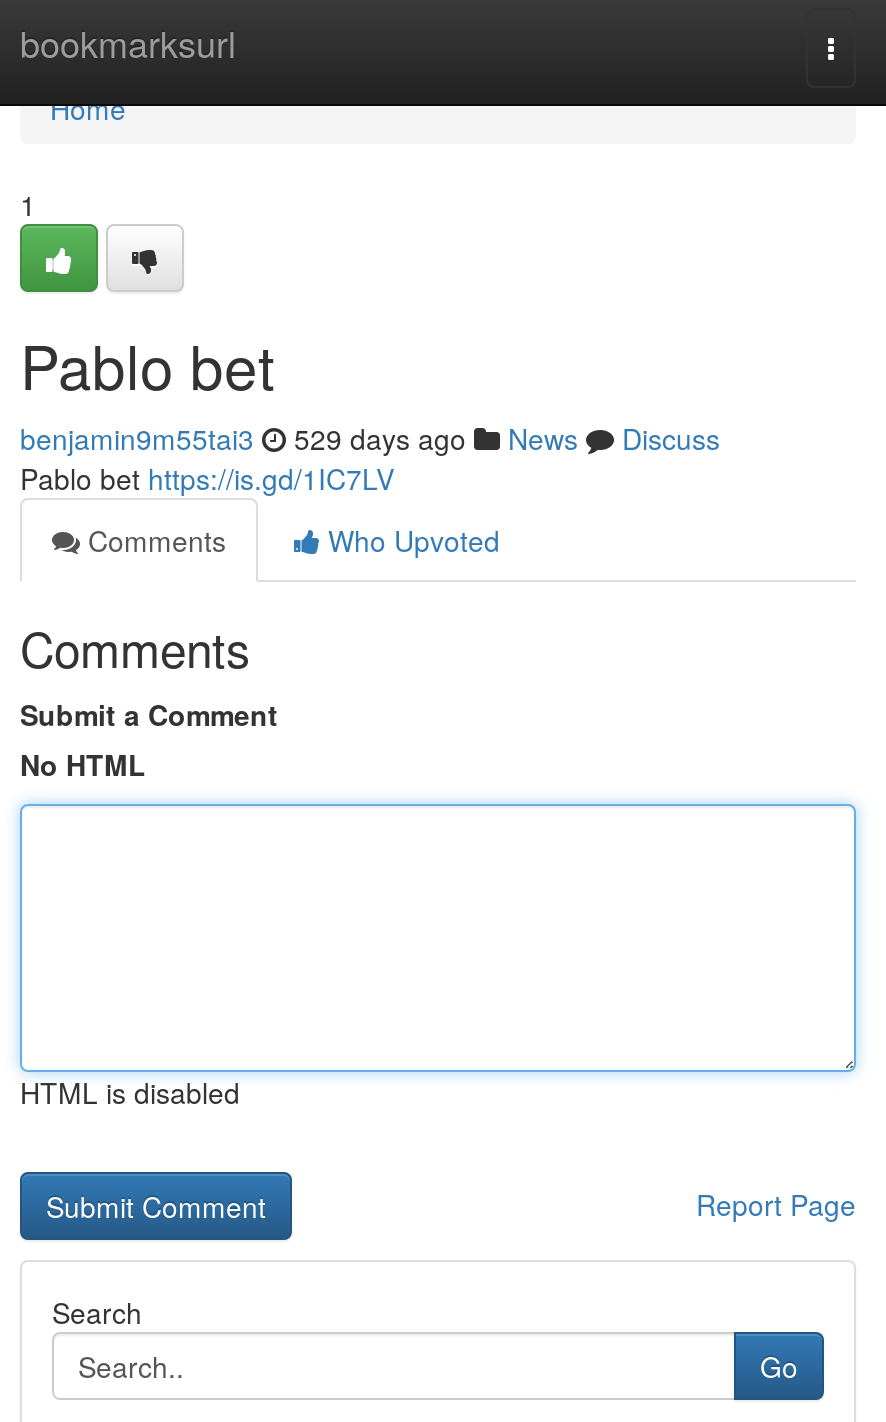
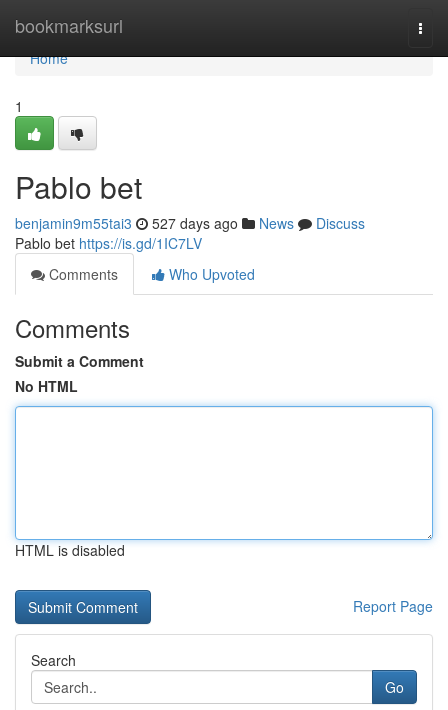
[20,418,720,458] benjamin9m55tai3 529 days ago News Discuss -> [15,213,365,233] benjamin9m55tai3 527 days ago News Discuss

